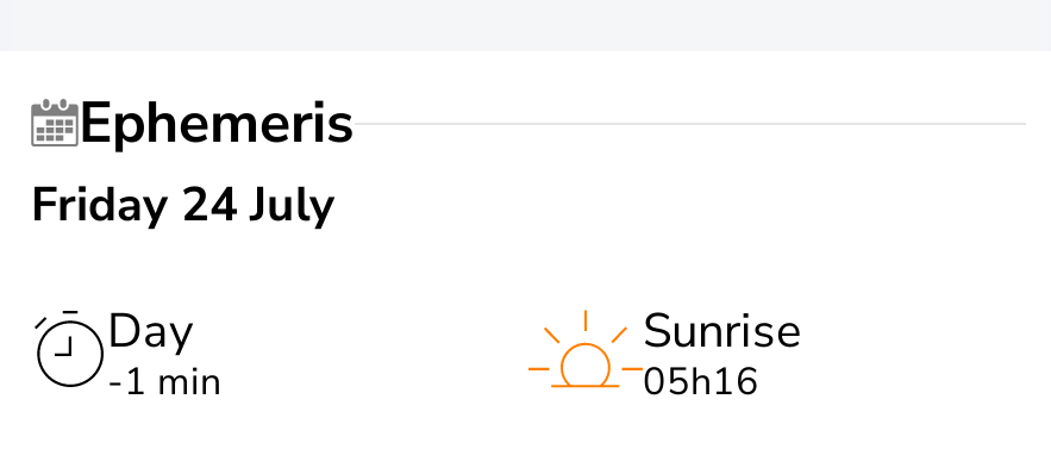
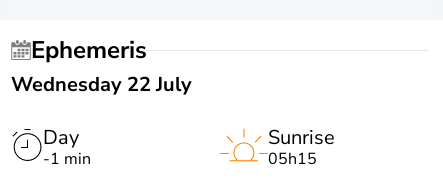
[31,173,336,237] Friday 24 July -> [11,71,192,98] Wednesday 22 July
[643,356,759,409] 05h16 -> [268,148,317,170] 05h15

